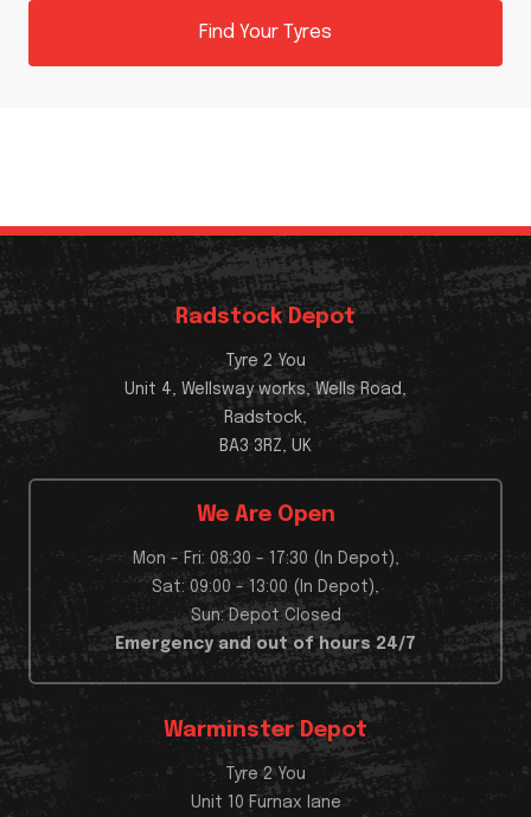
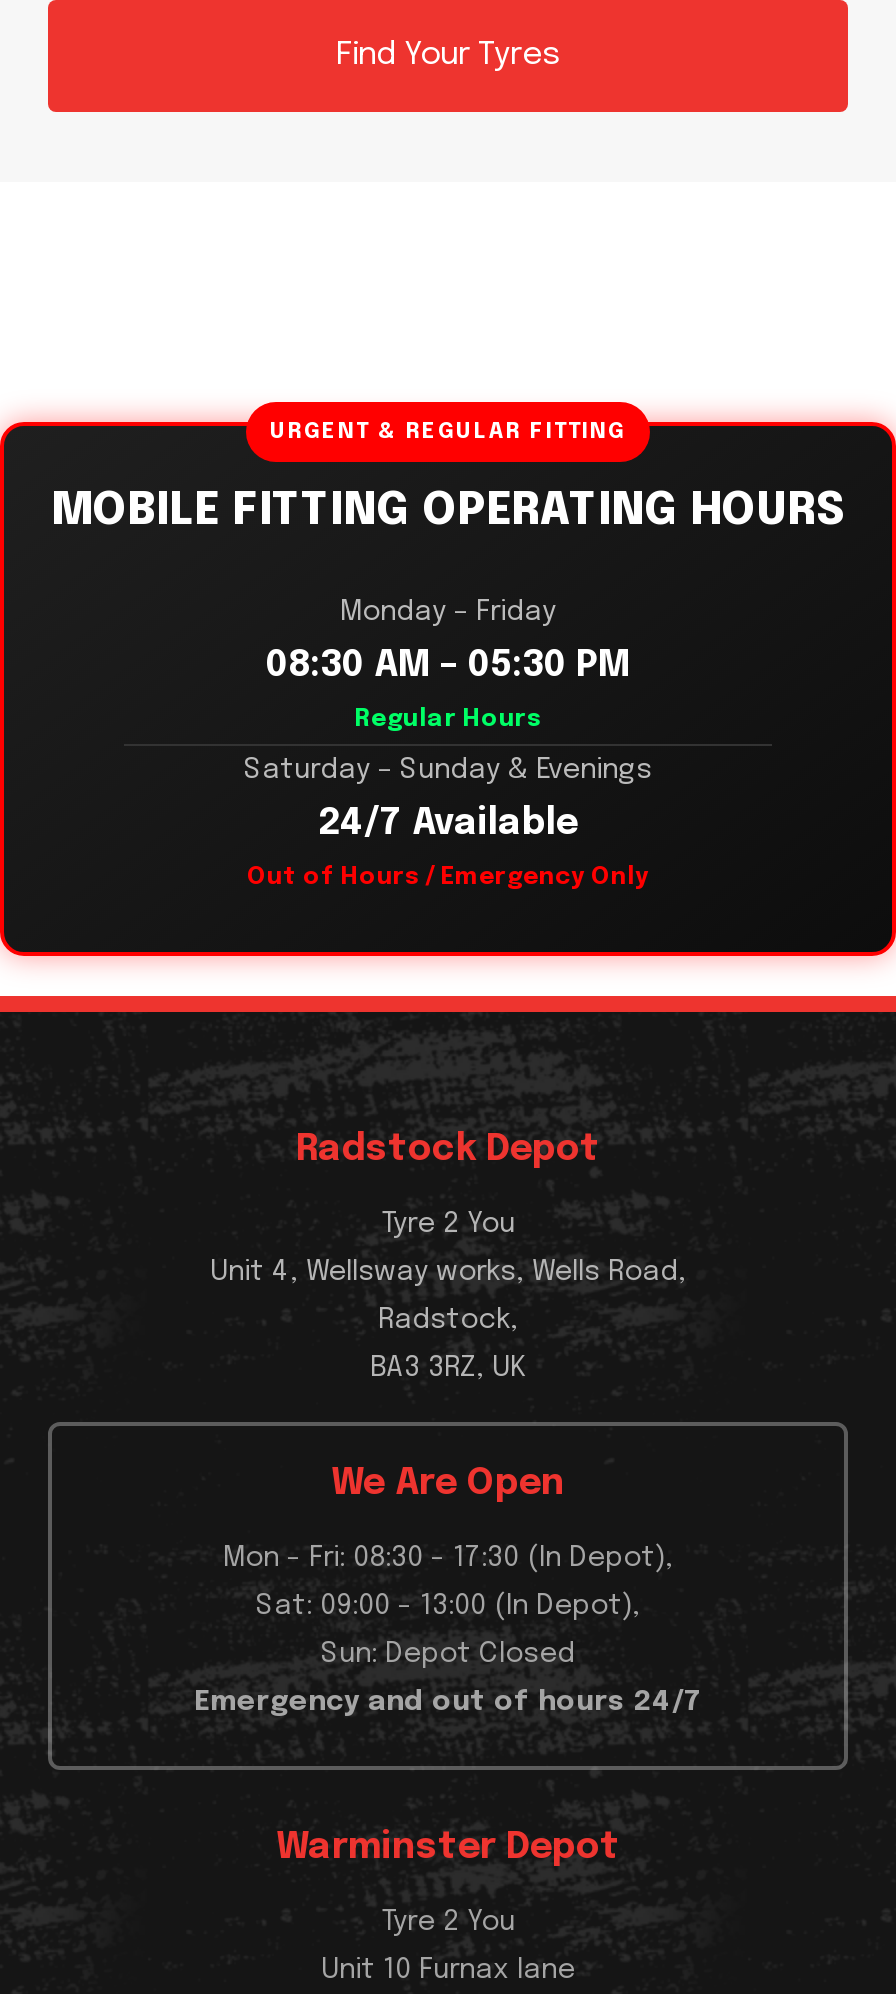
none -> [6,382,890,964] [image] | URGENT & REGULAR FITTING | MOBILE FITTING OPERATING HOURS | Monday – Friday | 08:30 AM – 05:30 PM | Regular Hours | Saturday – Sunday & Evenings | 24/7 Available | Out of Hours / Emergency Only

